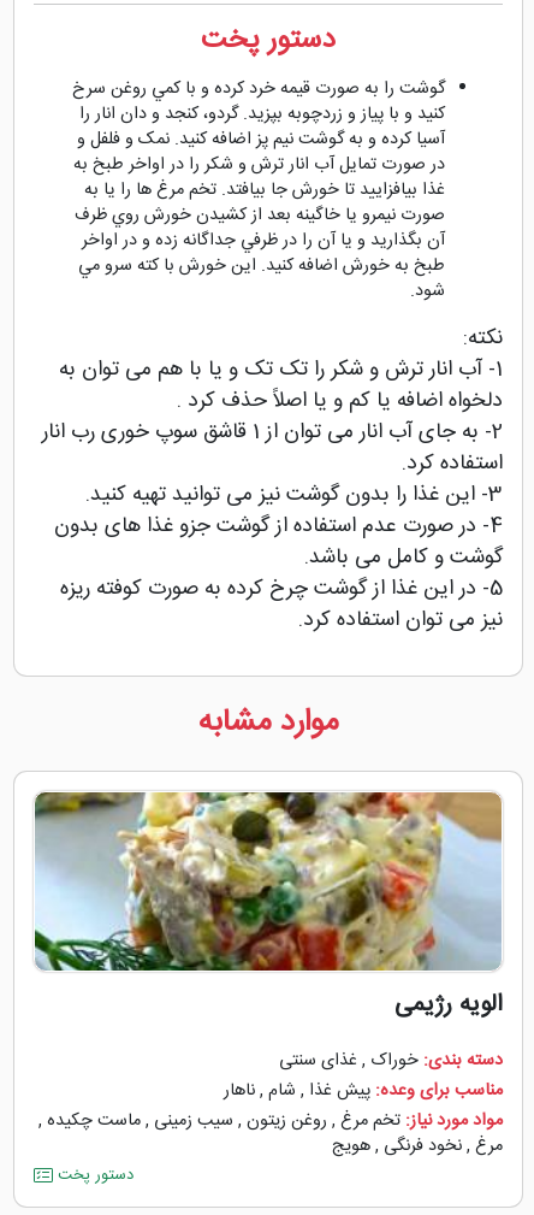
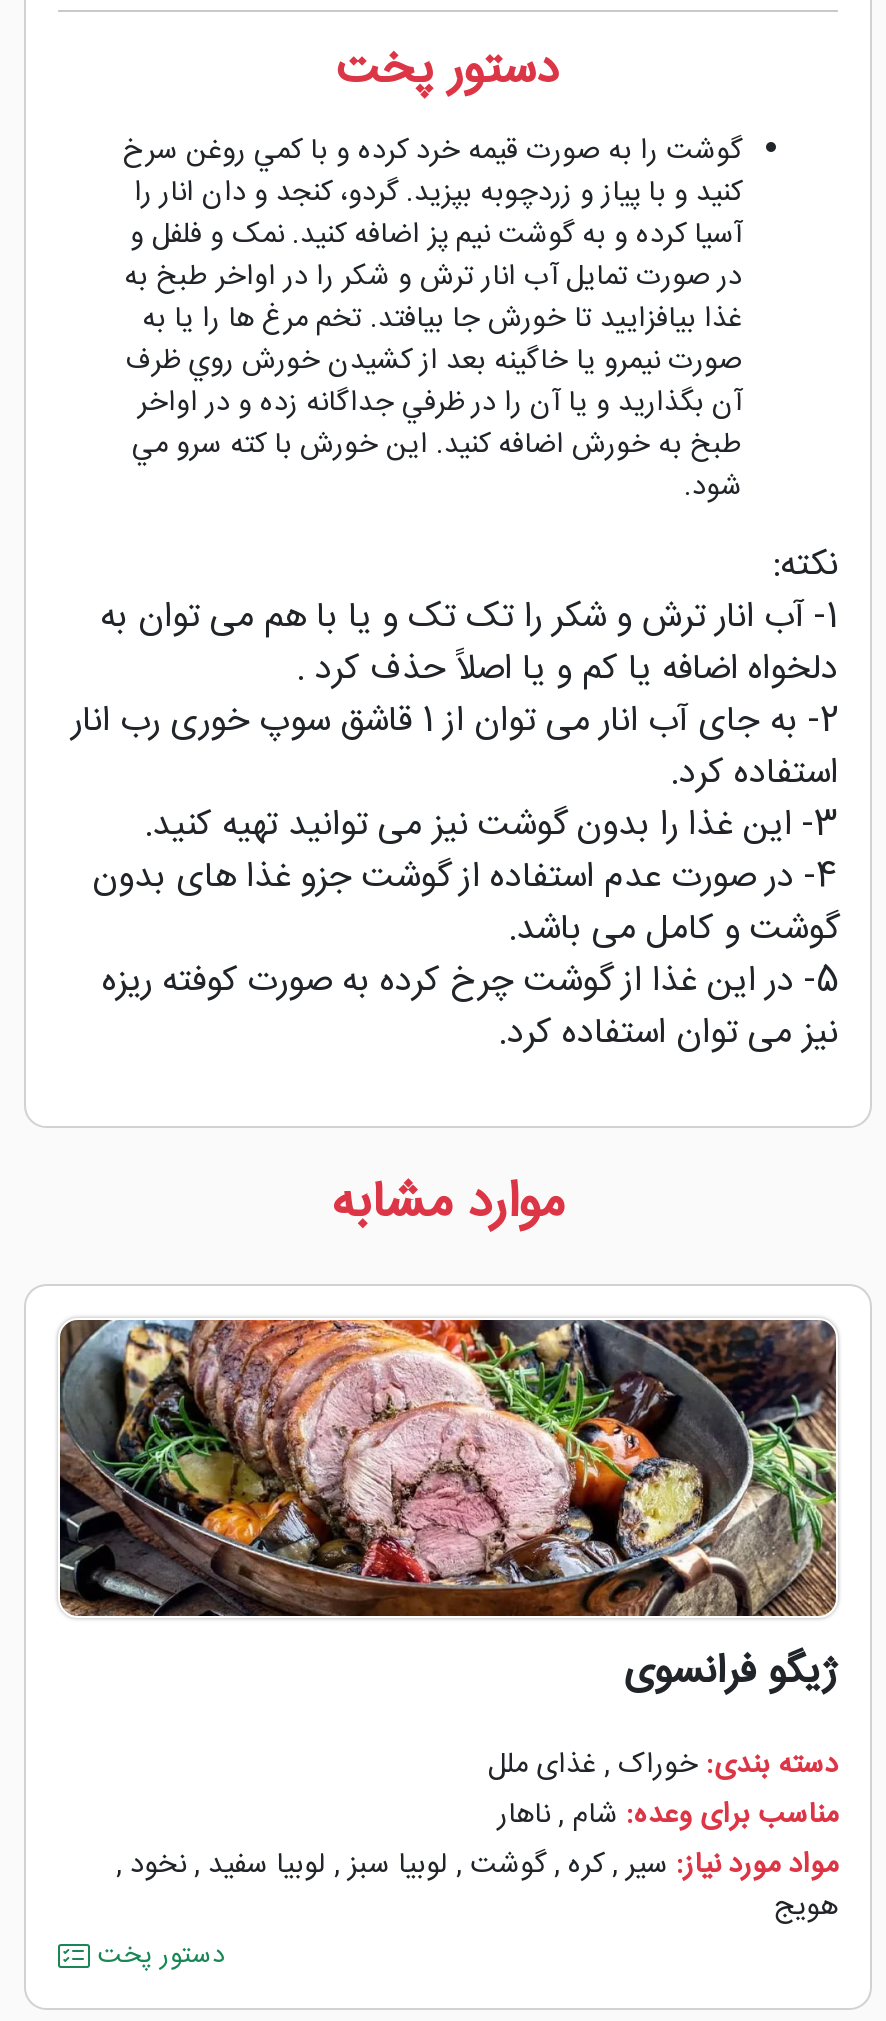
[34,791,503,1025] [image] | الویه رژیمی -> [58,1318,838,1706] [image] | ژیگو فرانسوی
[38,1046,503,1161] دسته بندی: خوراک, غذای سنتی | مناسب برای وعده: پیش غذا, شام,ناهار | مواد مورد نیاز: تخم مرغ, روغن زیتون, سیب زمینی,ماست چکیده, | مرغ,نخود فرنگی,هویج -> [116,1742,838,1932] دسته بندی: خوراک, غذای ملل | مناسب برای وعده: شام, ناهار | مواد مورد نیاز: سیر,کره,گوشت, لوبیا سبز, لوبیا سفید, نخود, | هویج

